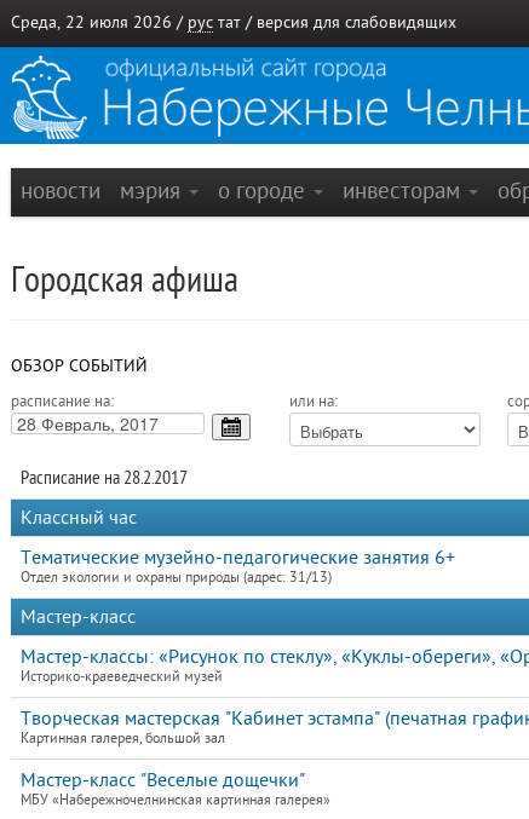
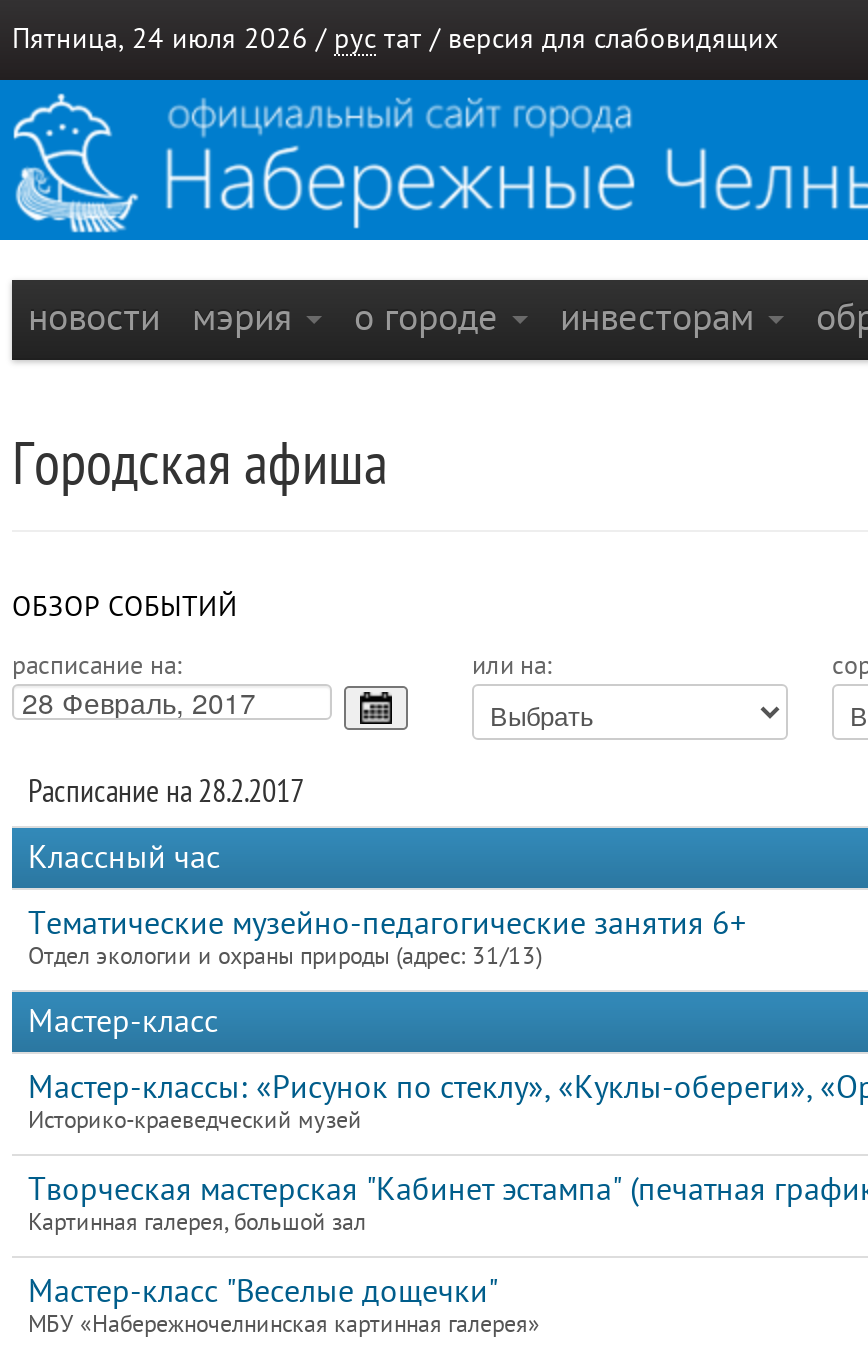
[11,13,456,31] Среда, 22 июля 2026 / рус тат / версия для слабовидящих -> [12,24,778,54] Пятница, 24 июля 2026 / рус тат / версия для слабовидящих

